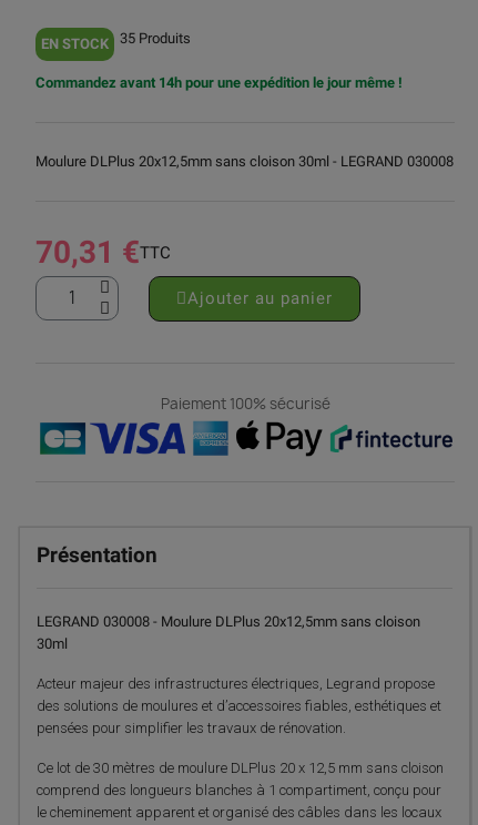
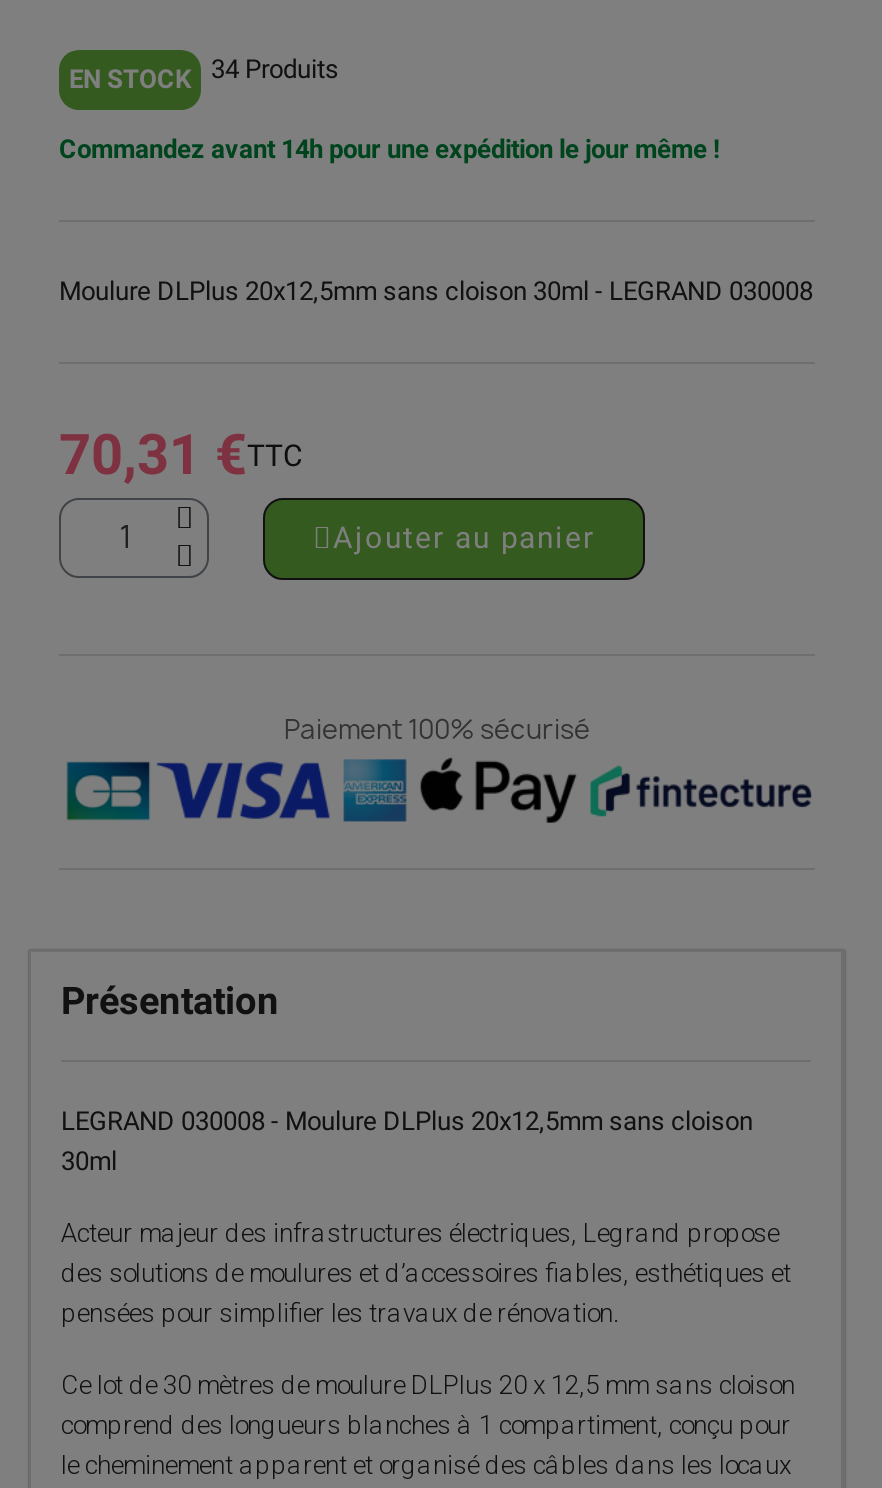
[41,30,191,52] EN STOCK 35 Produits -> [69,54,339,94] EN STOCK 34 Produits

